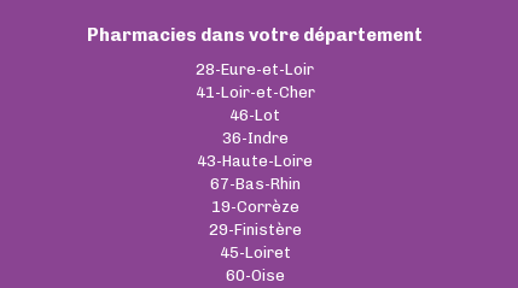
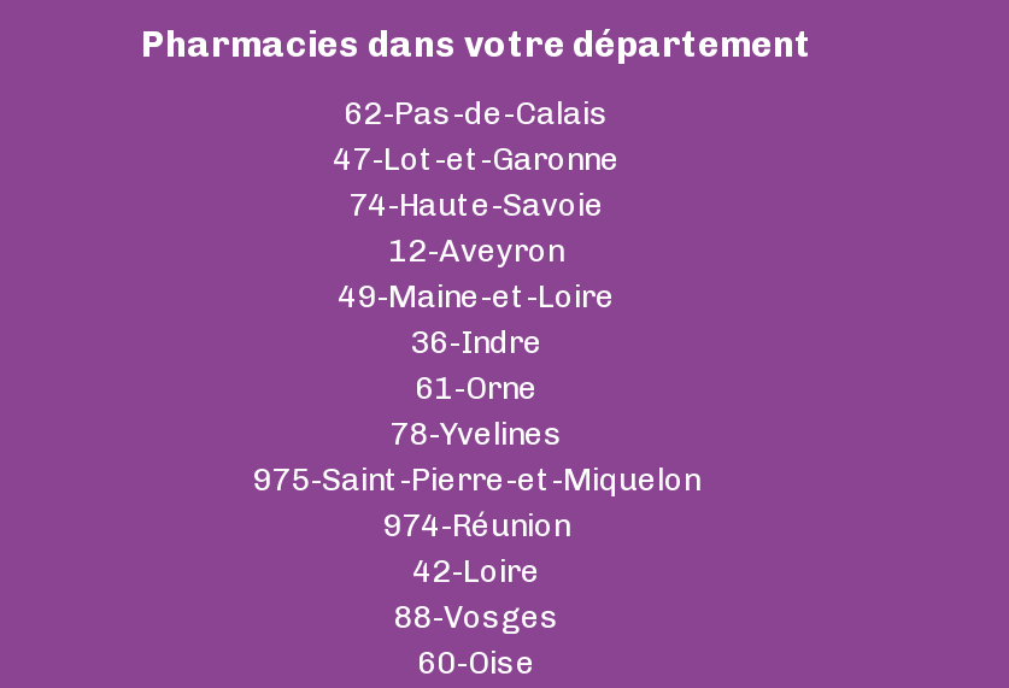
[195,60,315,124] 28-Eure-et-Loir | 41-Loir-et-Cher | 46-Lot -> [333,95,620,314] 62-Pas-de-Calais | 47-Lot-et-Garonne | 74-Haute-Savoie | 12-Aveyron | 49-Maine-et-Loire
[197,152,313,261] 43-Haute-Loire | 67-Bas-Rhin | 19-Corrèze | 29-Finistère | 45-Loiret -> [252,370,700,635] 61-Orne | 78-Yvelines | 975-Saint-Pierre-et-Miquelon | 974-Réunion | 42-Loire | 88-Vosges

